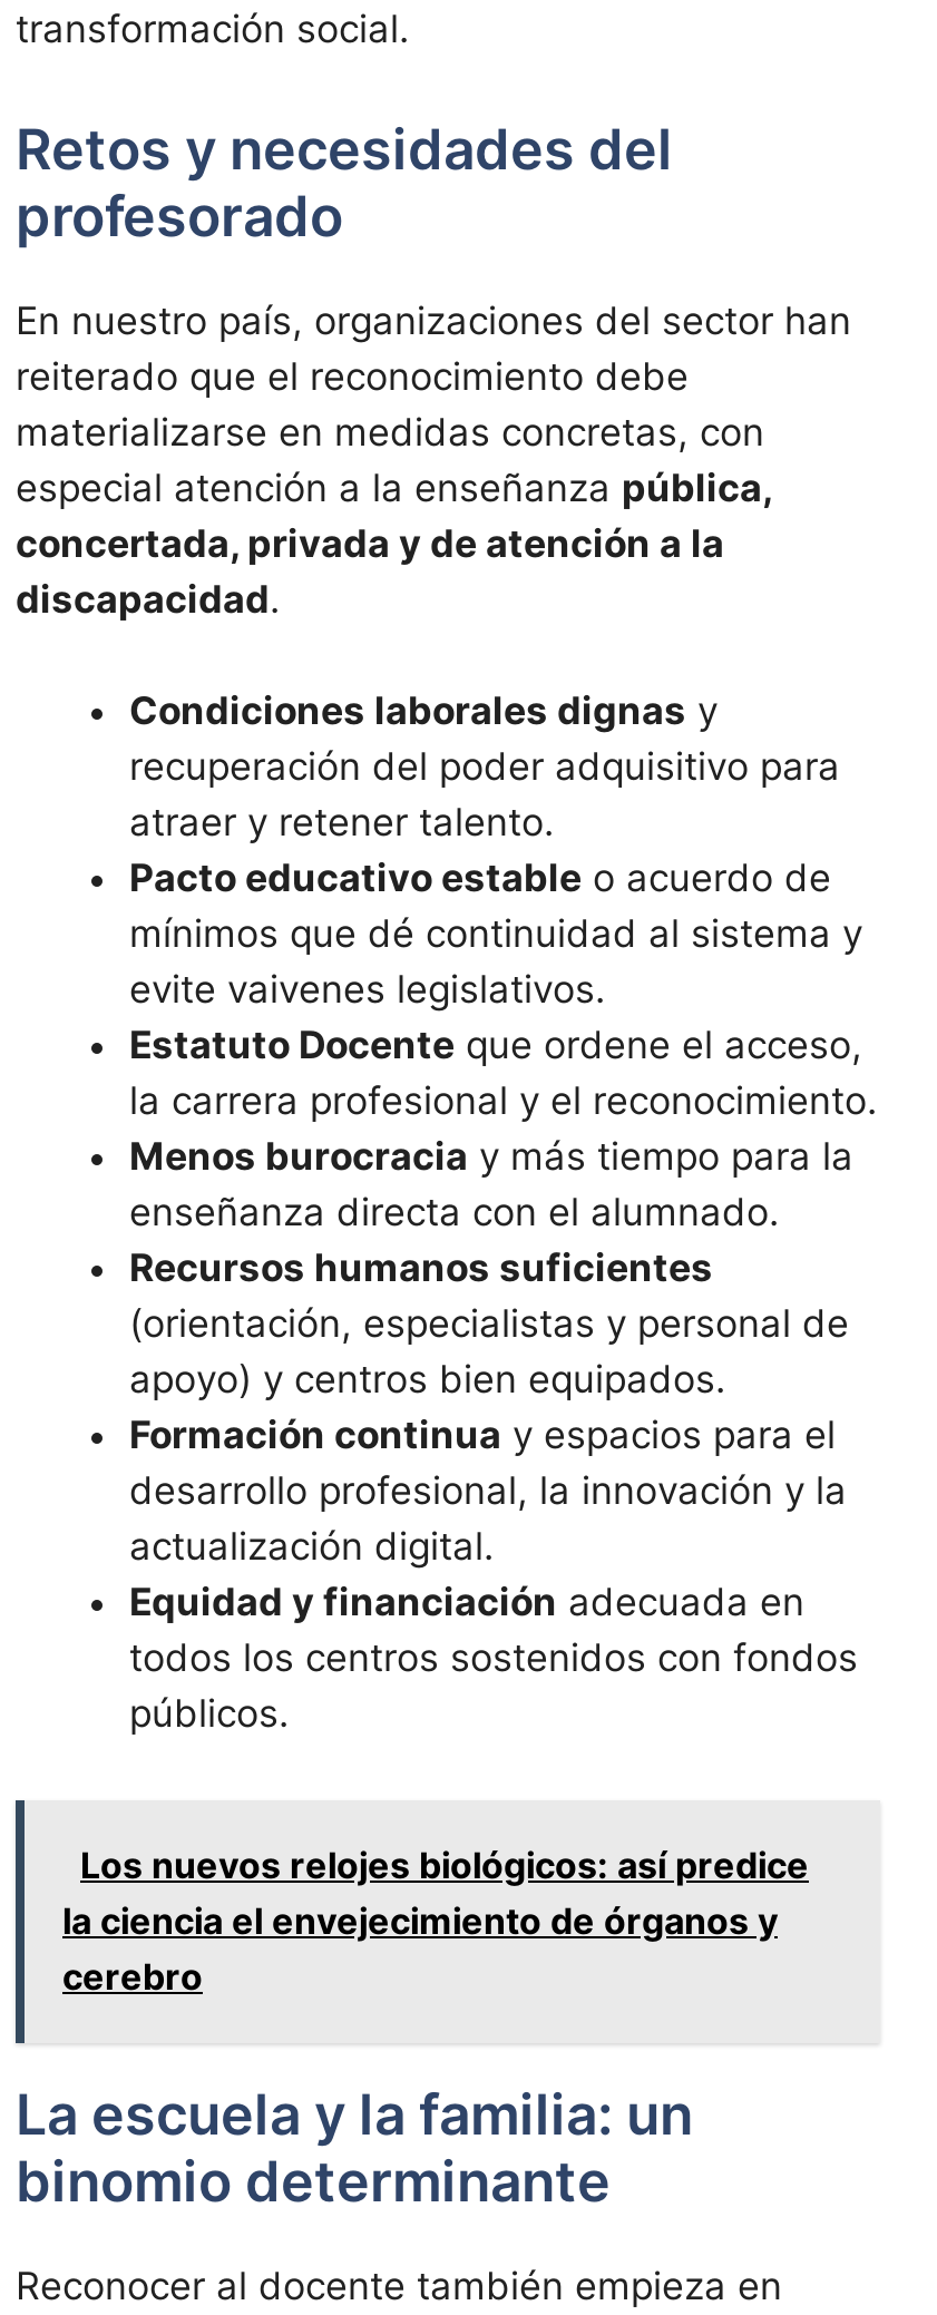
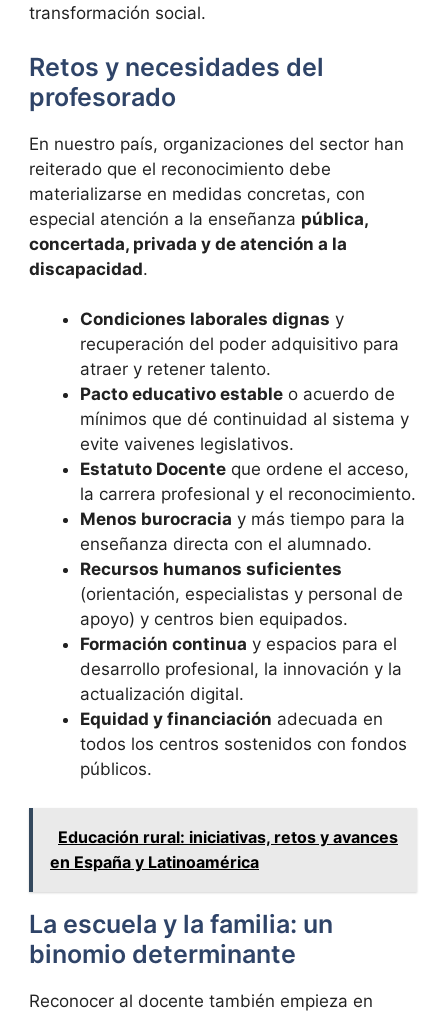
[62,1842,809,1998] Los nuevos relojes biológicos: así predice | la ciencia el envejecimiento de órganos y | cerebro -> [50,827,398,872] Educación rural: iniciativas, retos y avances | en España y Latinoamérica

